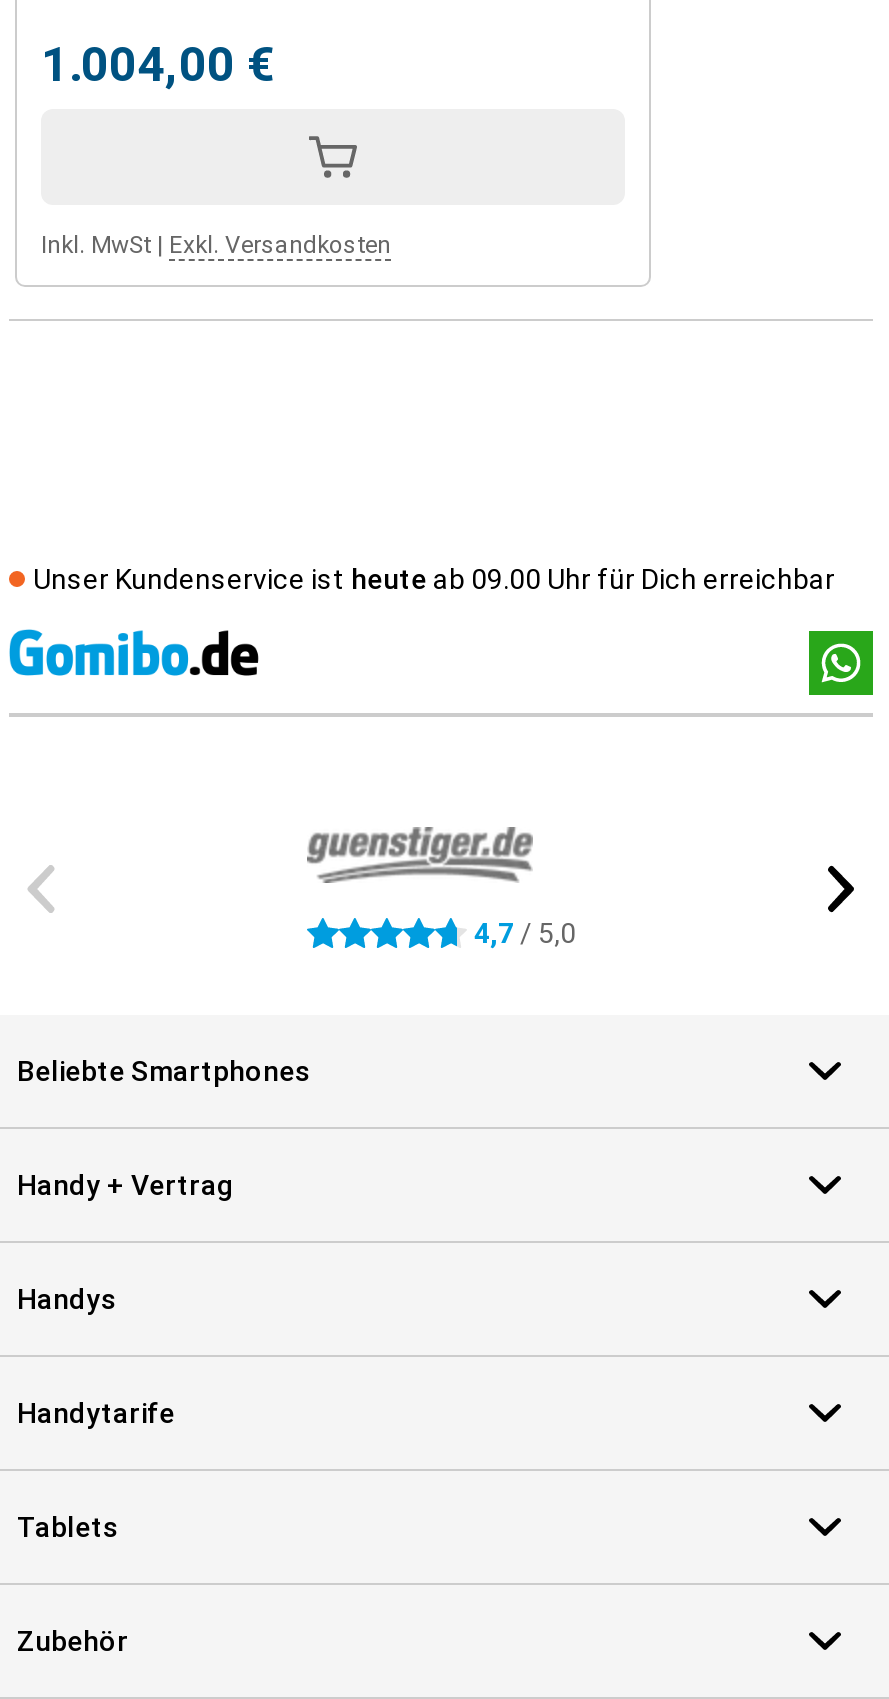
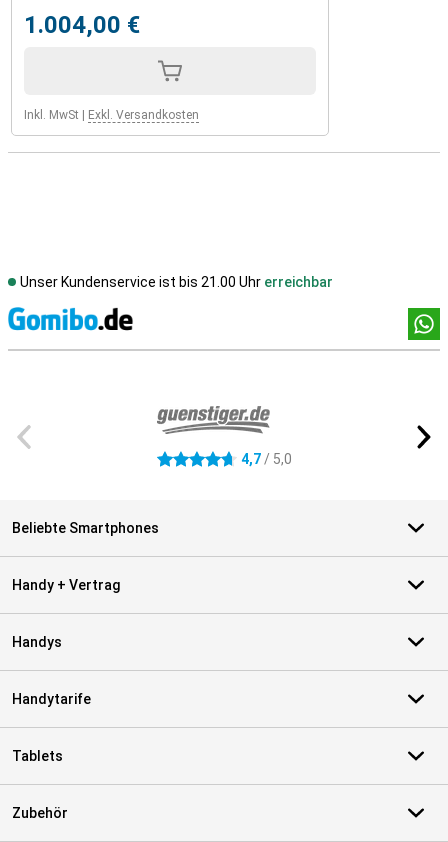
[33,563,835,595] Unser Kundenservice ist heute ab 09.00 Uhr für Dich erreichbar -> [20,274,333,290] Unser Kundenservice ist bis 21.00 Uhr erreichbar

